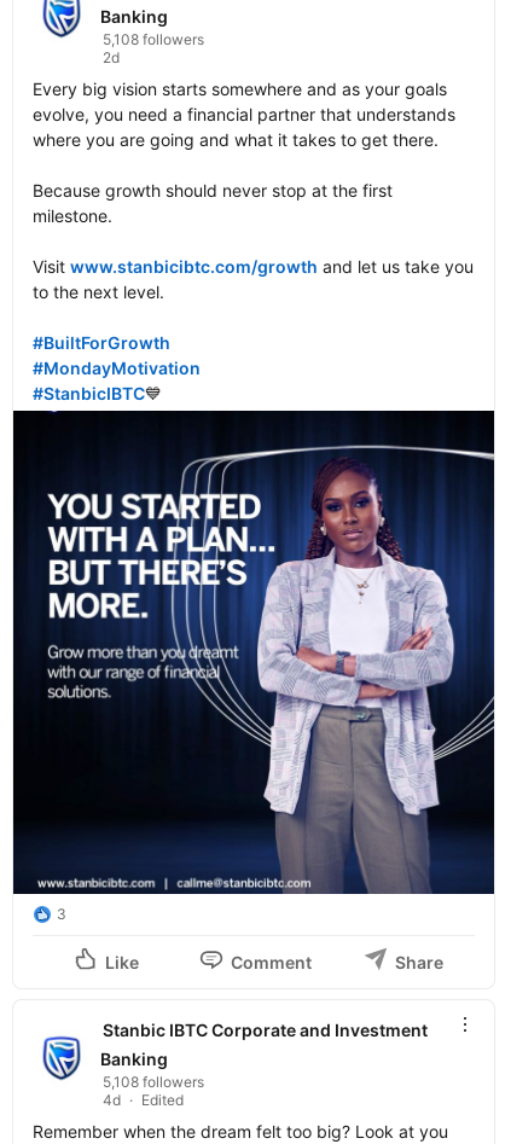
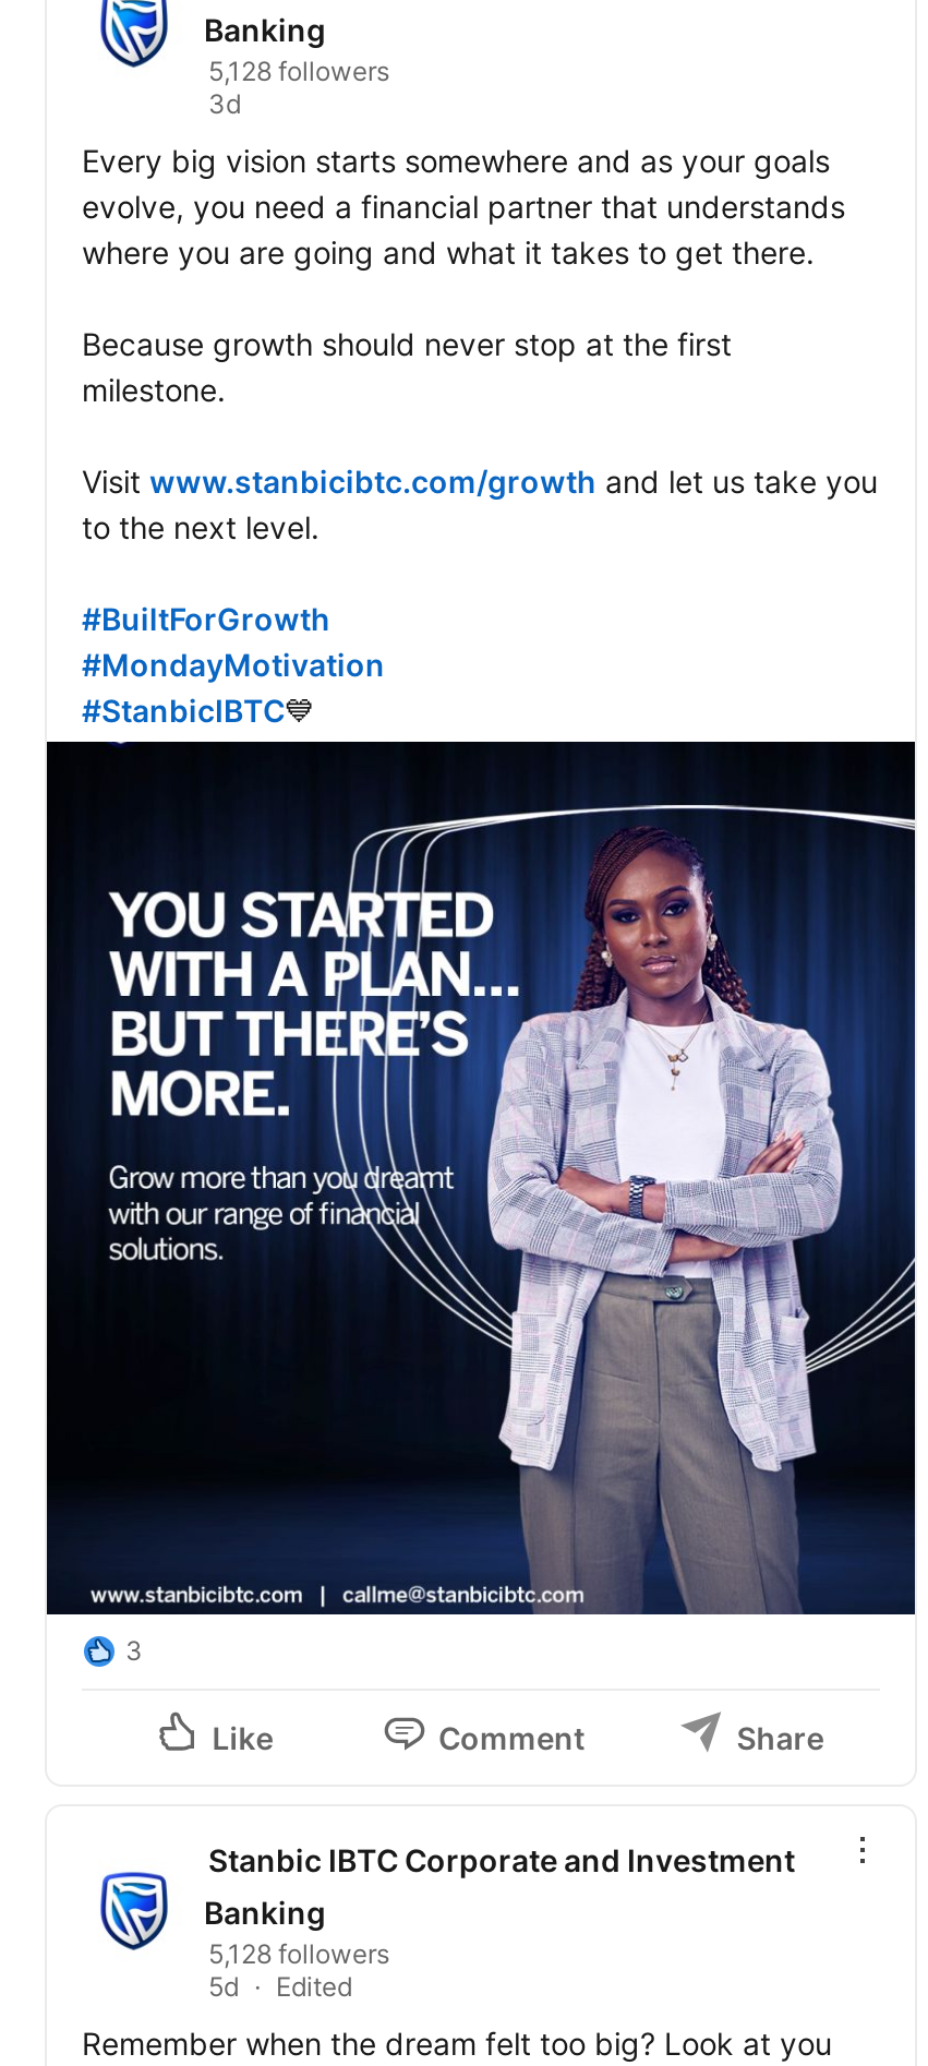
[103,30,204,66] 5,108 followers | 2d -> [208,54,389,119] 5,128 followers | 3d
[103,1072,204,1108] 5,108 followers | 4d -> [208,1936,389,2002] 5,128 followers | 5d

